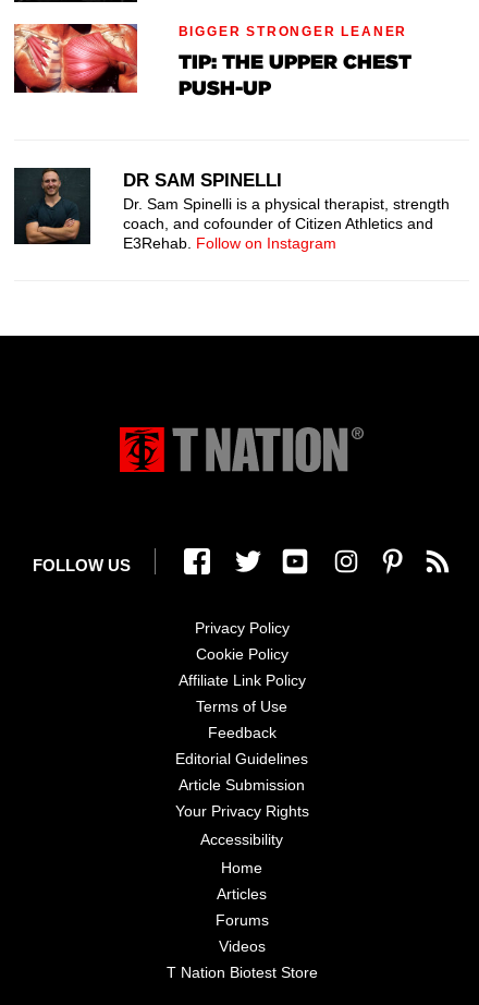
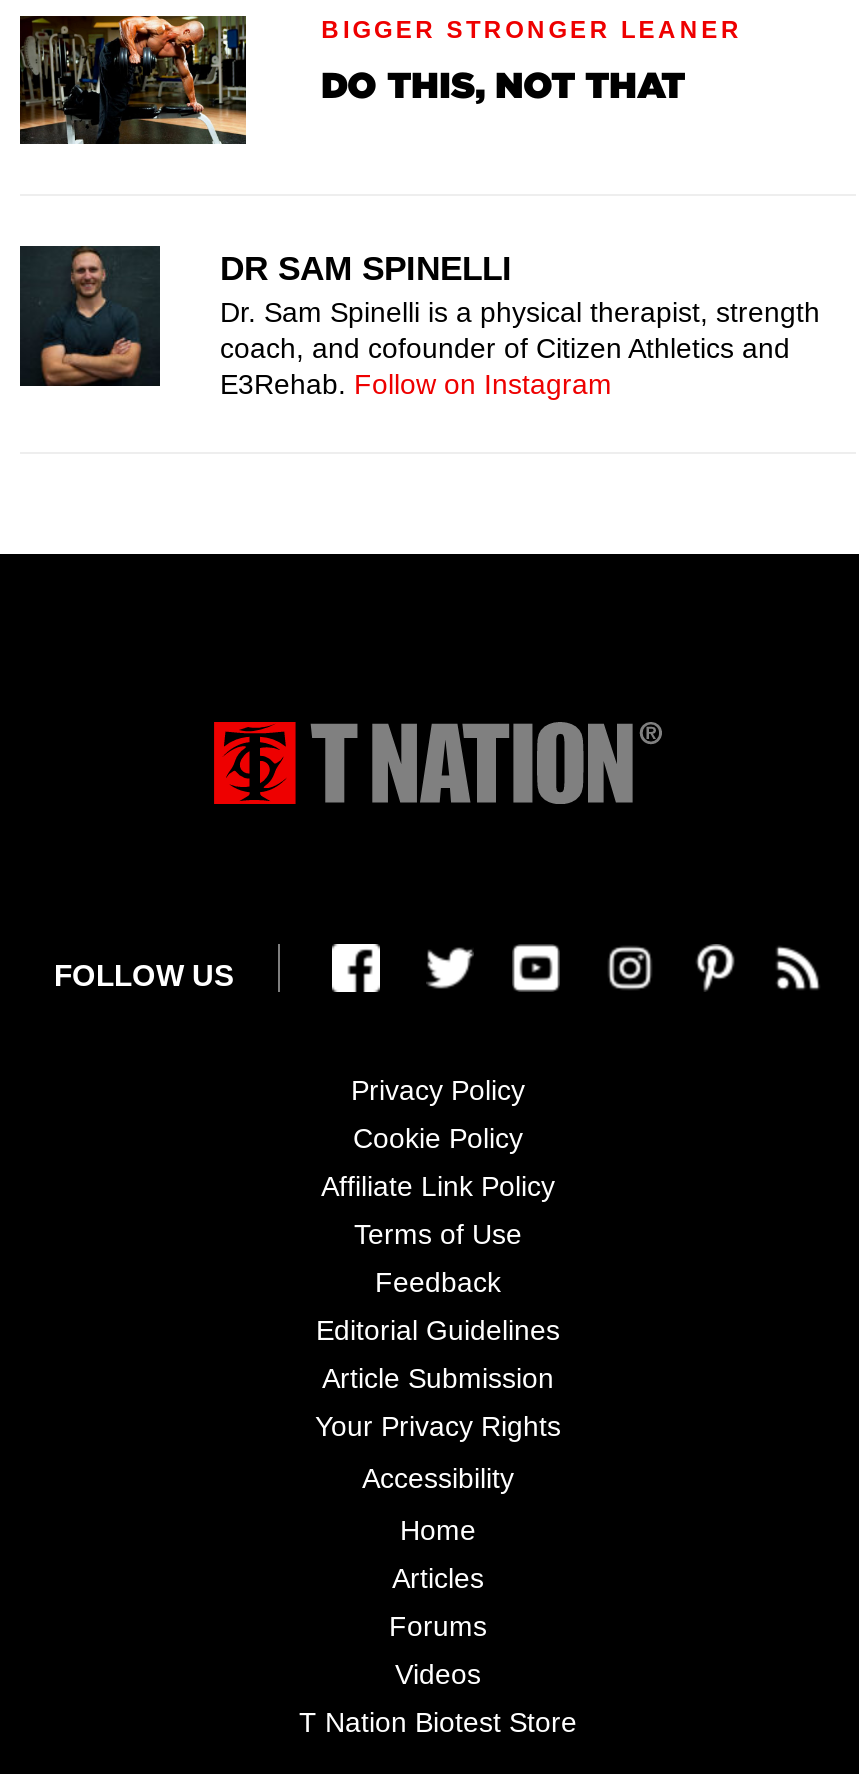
[13,23,411,100] [image] | TIP: THE UPPER CHEST | PUSH-UP -> [18,14,685,146] [image] | DO THIS, NOT THAT

